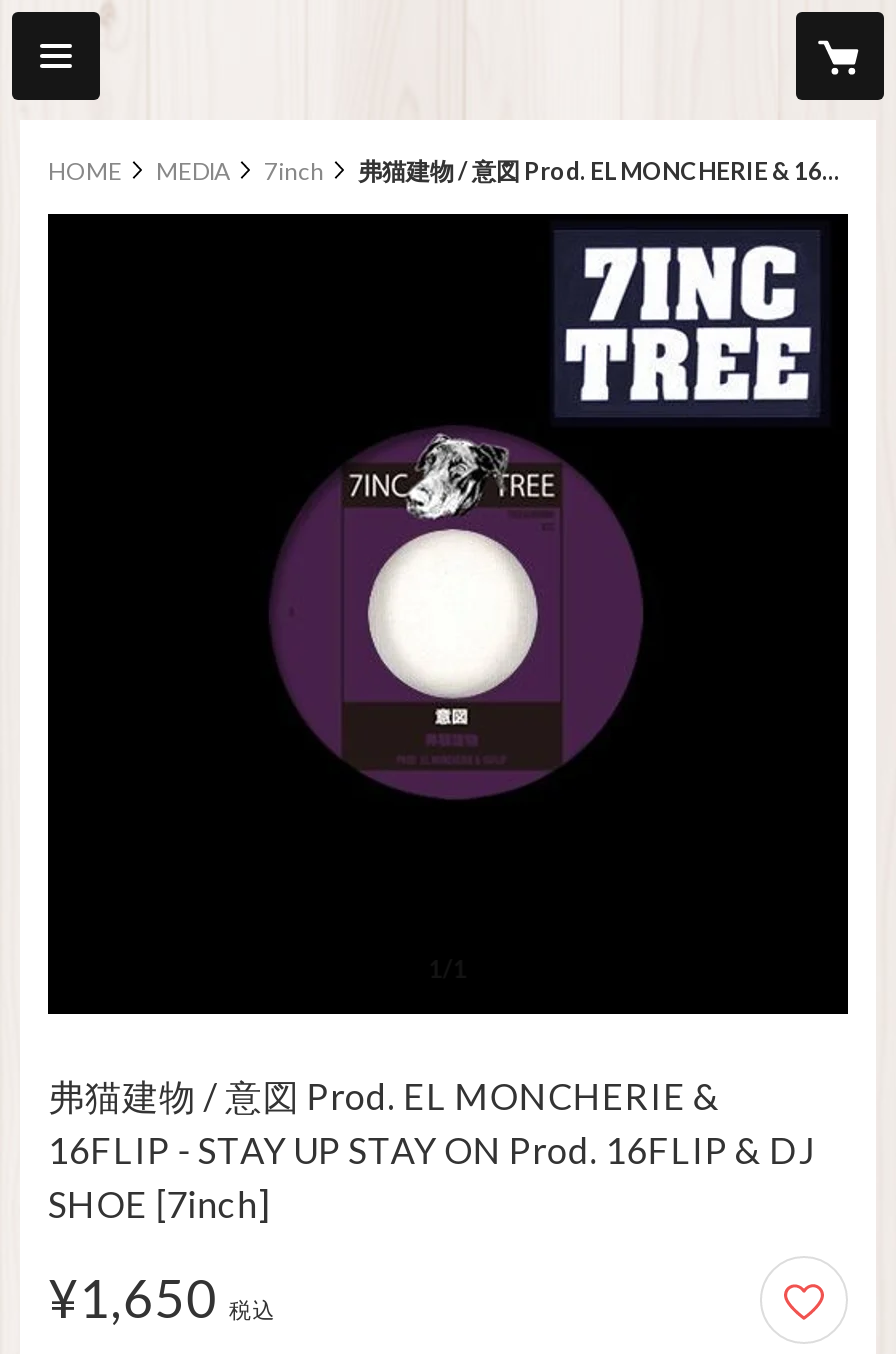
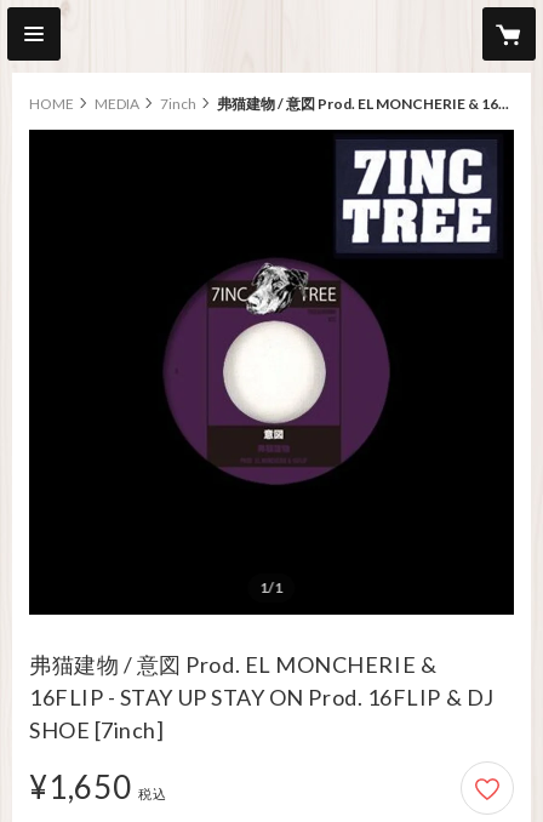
none -> [260,578,283,596] 1/1

